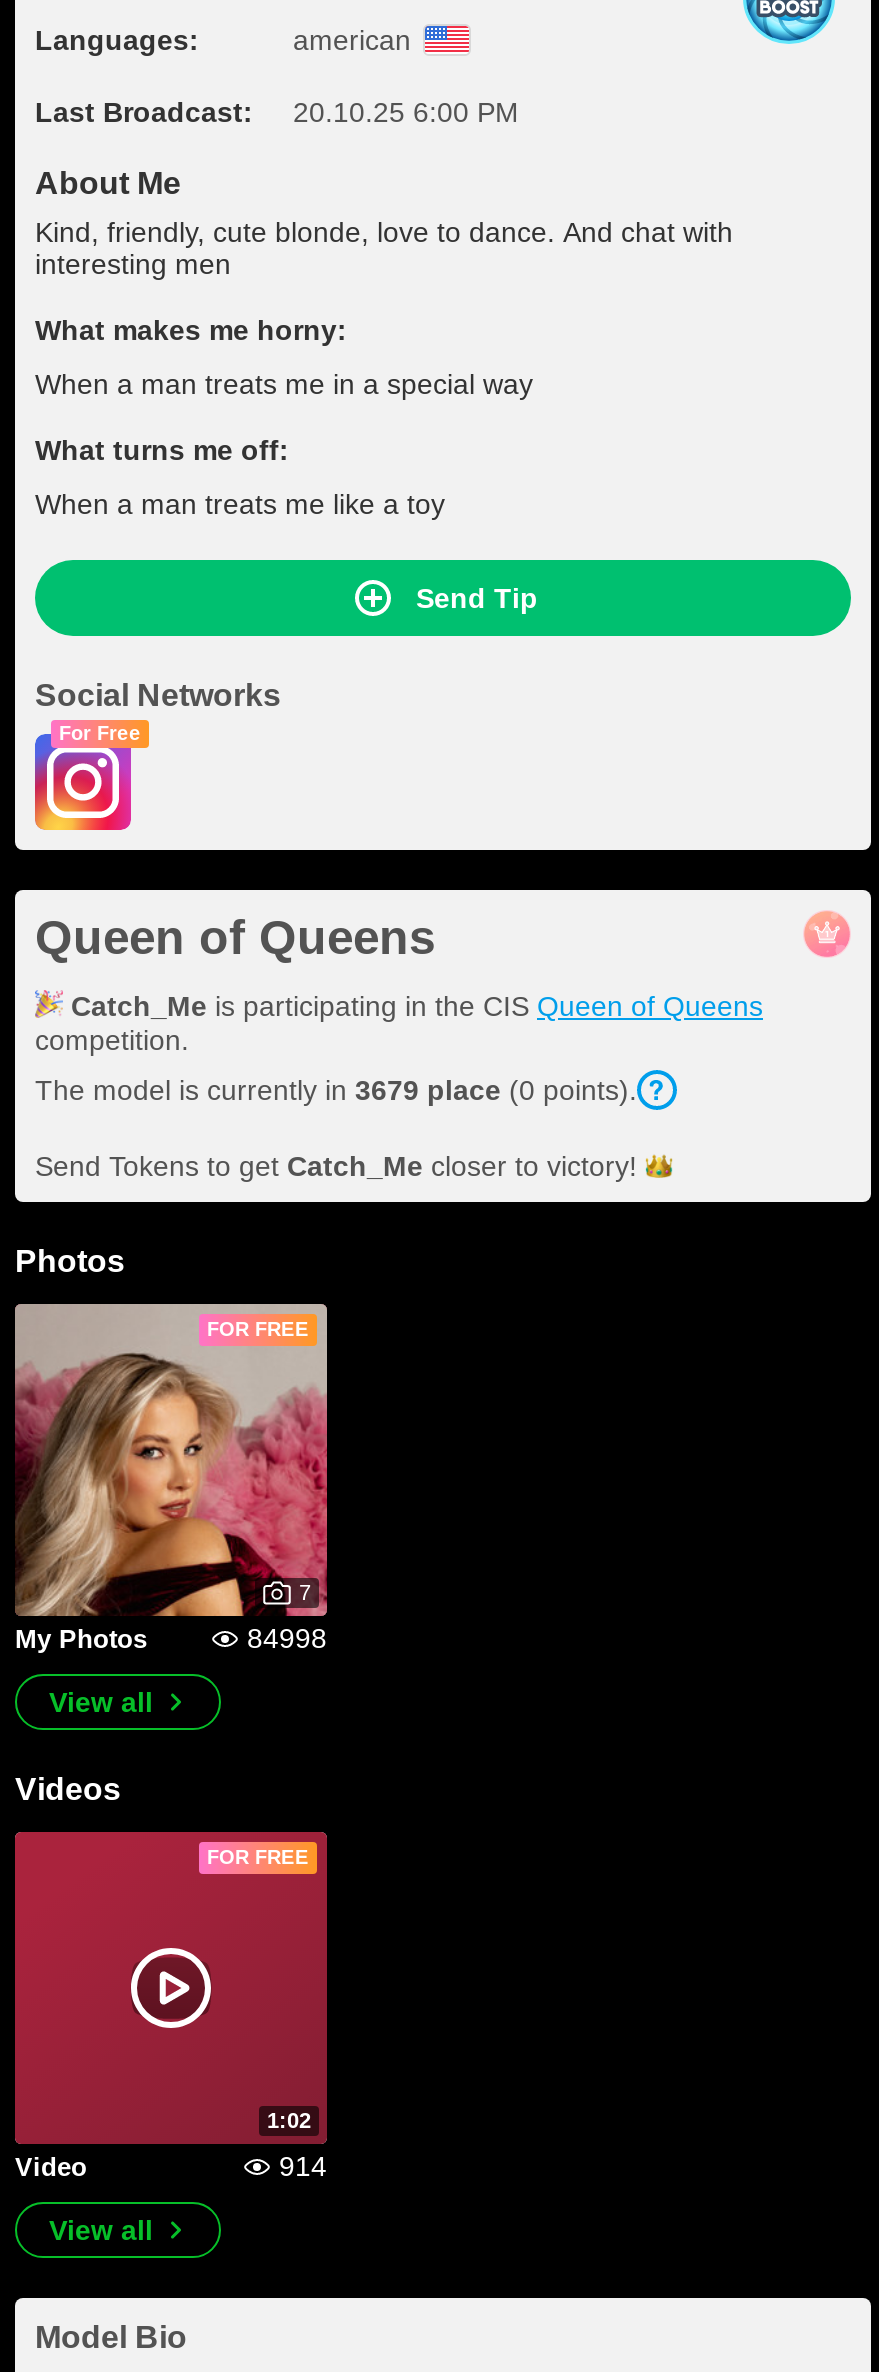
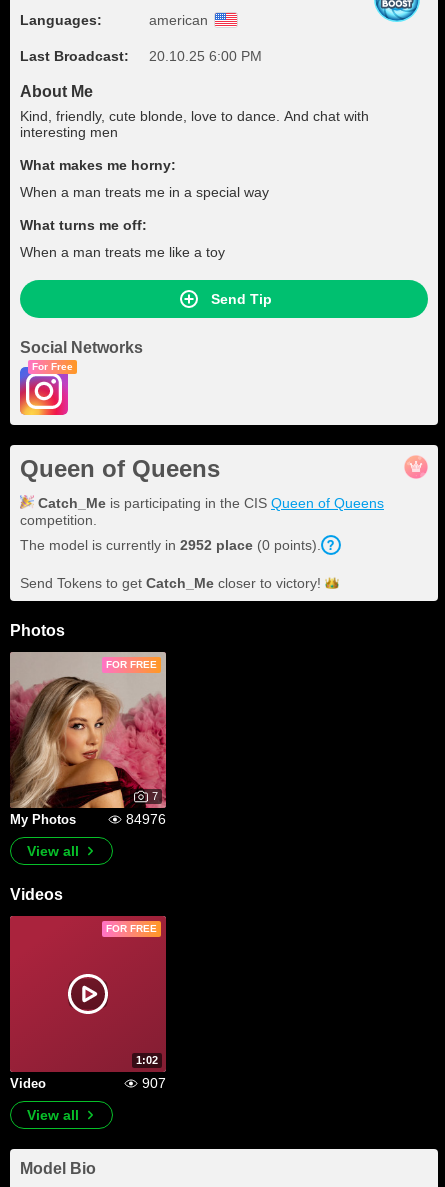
[35,1074,637,1106] The model is currently in 3679 place (0 points). -> [20,537,321,553] The model is currently in 2952 place (0 points).
[247,1622,327,1654] 84998 -> [126,811,166,827] 84976
[279,2150,327,2182] 914 -> [142,1075,166,1091] 907

